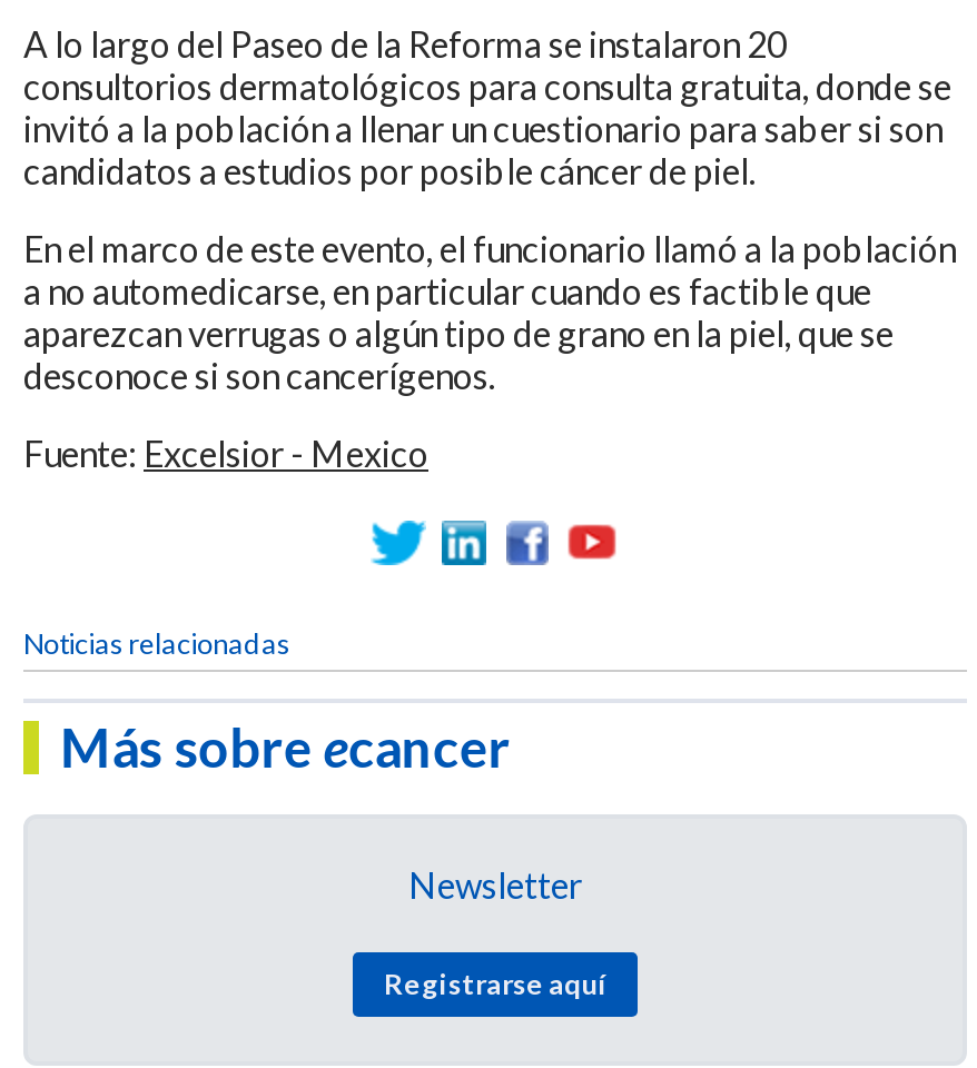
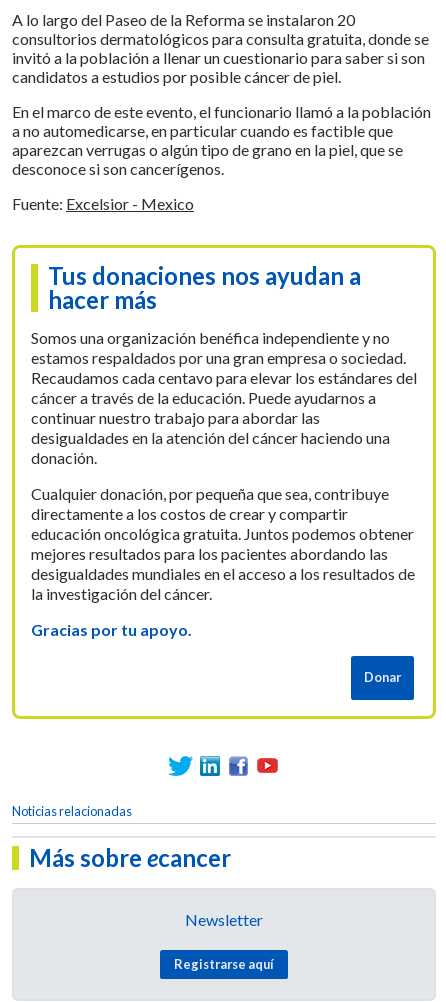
none -> [11,244,437,720] [image] | Tus donaciones nos ayudan a | hacer más | Somos una organización benéfica independiente y no | estamos respaldados por una gran empresa o sociedad. | Recaudamos cada centavo para elevar los estándares del | cáncer a través de la educación. Puede ayudarnos a | continuar nuestro trabajo para abordar las | desigualdades en la atención del cáncer haciendo una | donación. | Cualquier donación, por pequeña que sea, contribuye | directamente a los costos de crear y compartir | educación oncológica gratuita. Juntos podemos obtener | mejores resultados para los pacientes abordando las | desigualdades mundiales en el acceso a los resultados de | la investigación del cáncer. | Gracias por tu apoyo.

